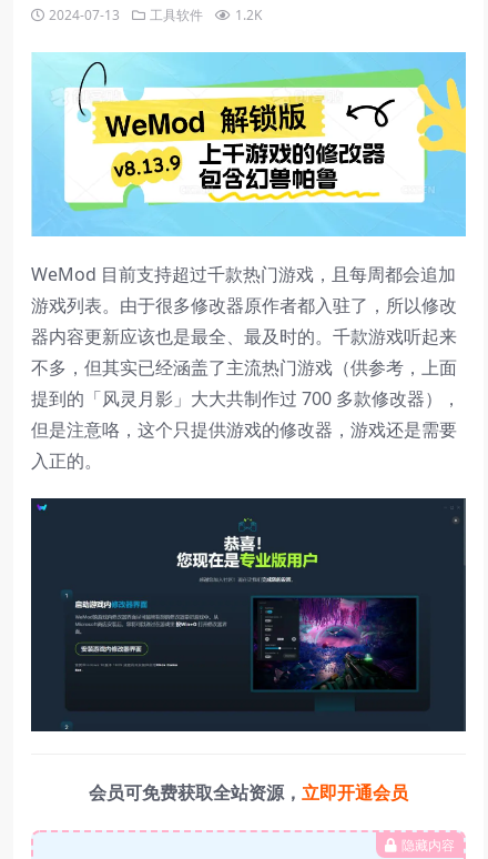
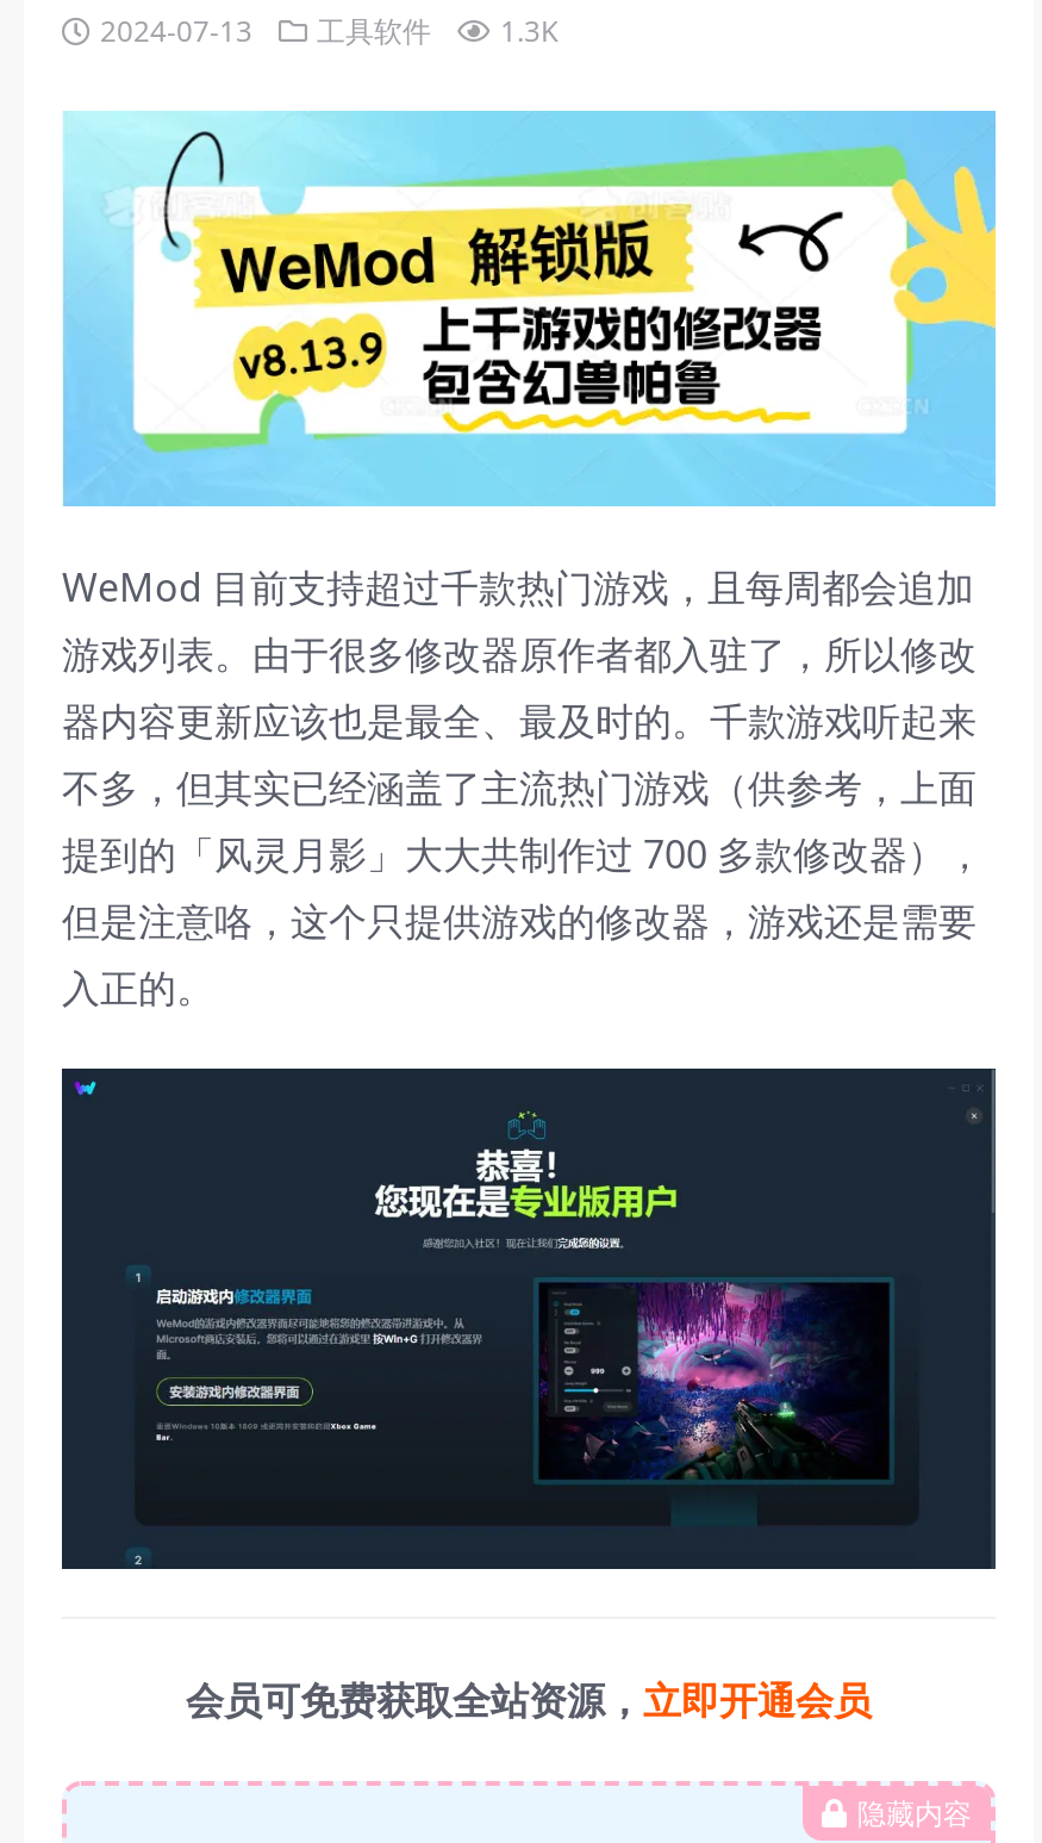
[49,6,262,24] 2024-07-13 工具软件 1.2K -> [100,11,557,51] 2024-07-13 工具软件 1.3K

